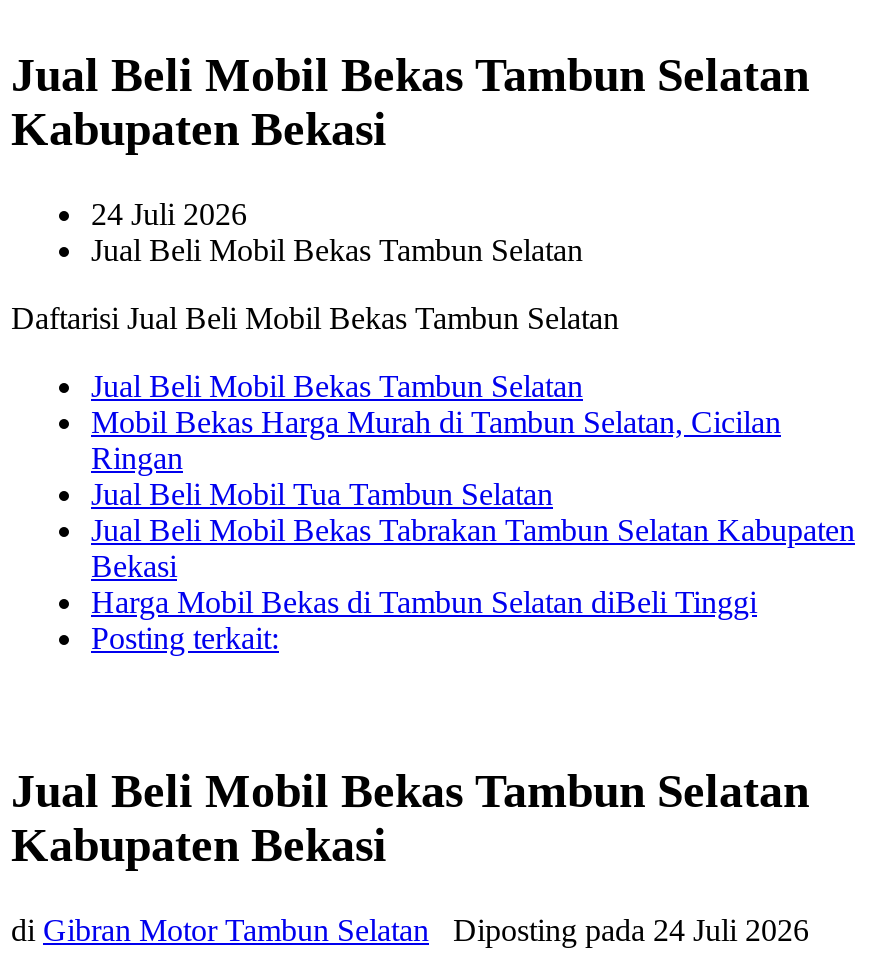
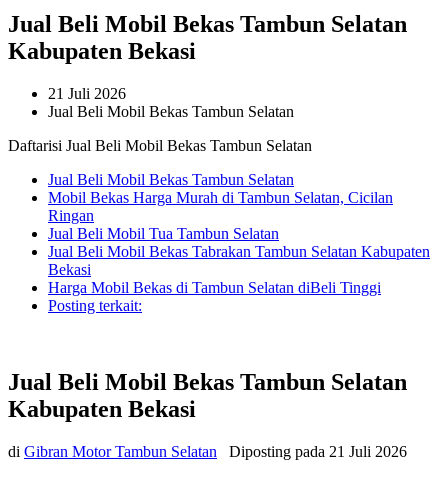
[91,197,247,231] 24 Juli 2026 -> [48,85,126,102] 21 Juli 2026
[453,912,809,946] Diposting pada 24 Juli 2026 -> [229,443,407,460] Diposting pada 21 Juli 2026

